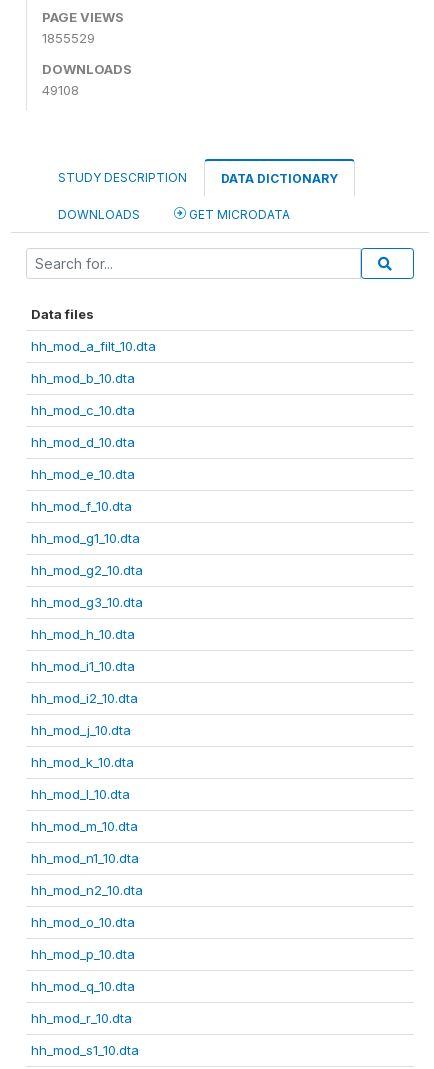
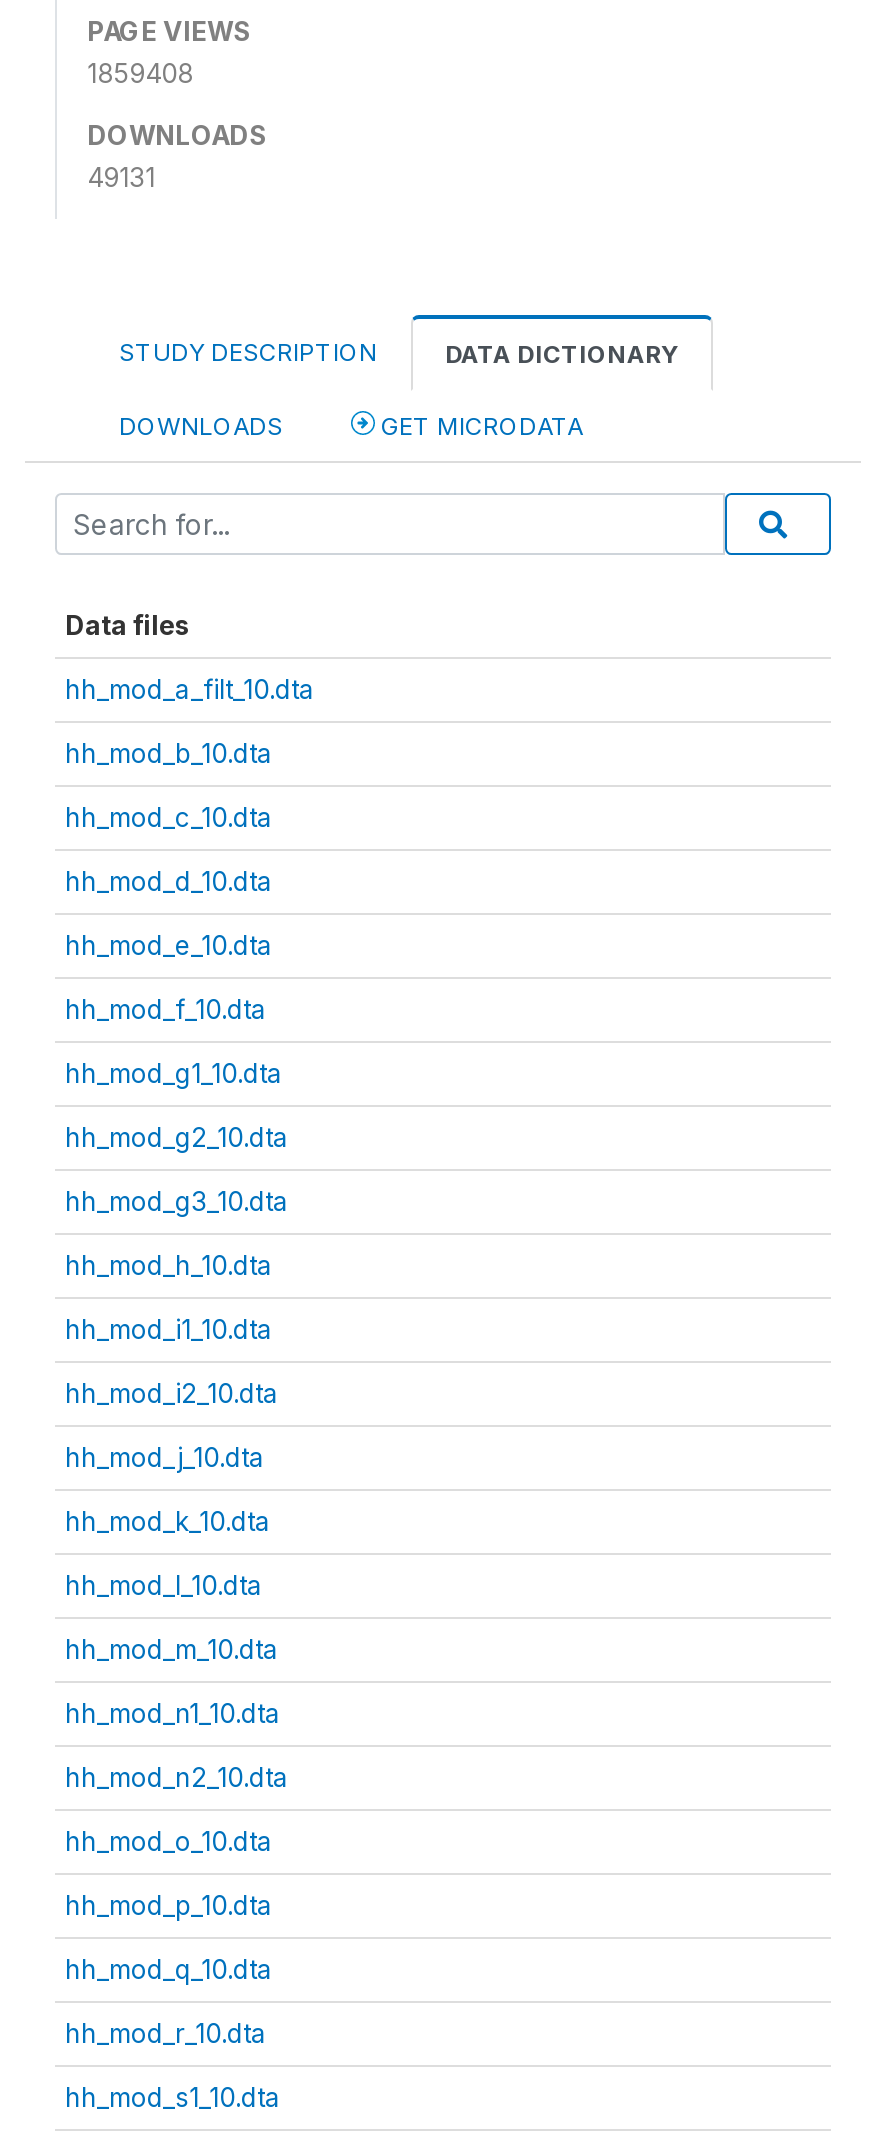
[42,30,95,46] 1855529 -> [87,57,193,89] 1859408
[42,82,79,98] 49108 -> [87,161,155,193] 49131

